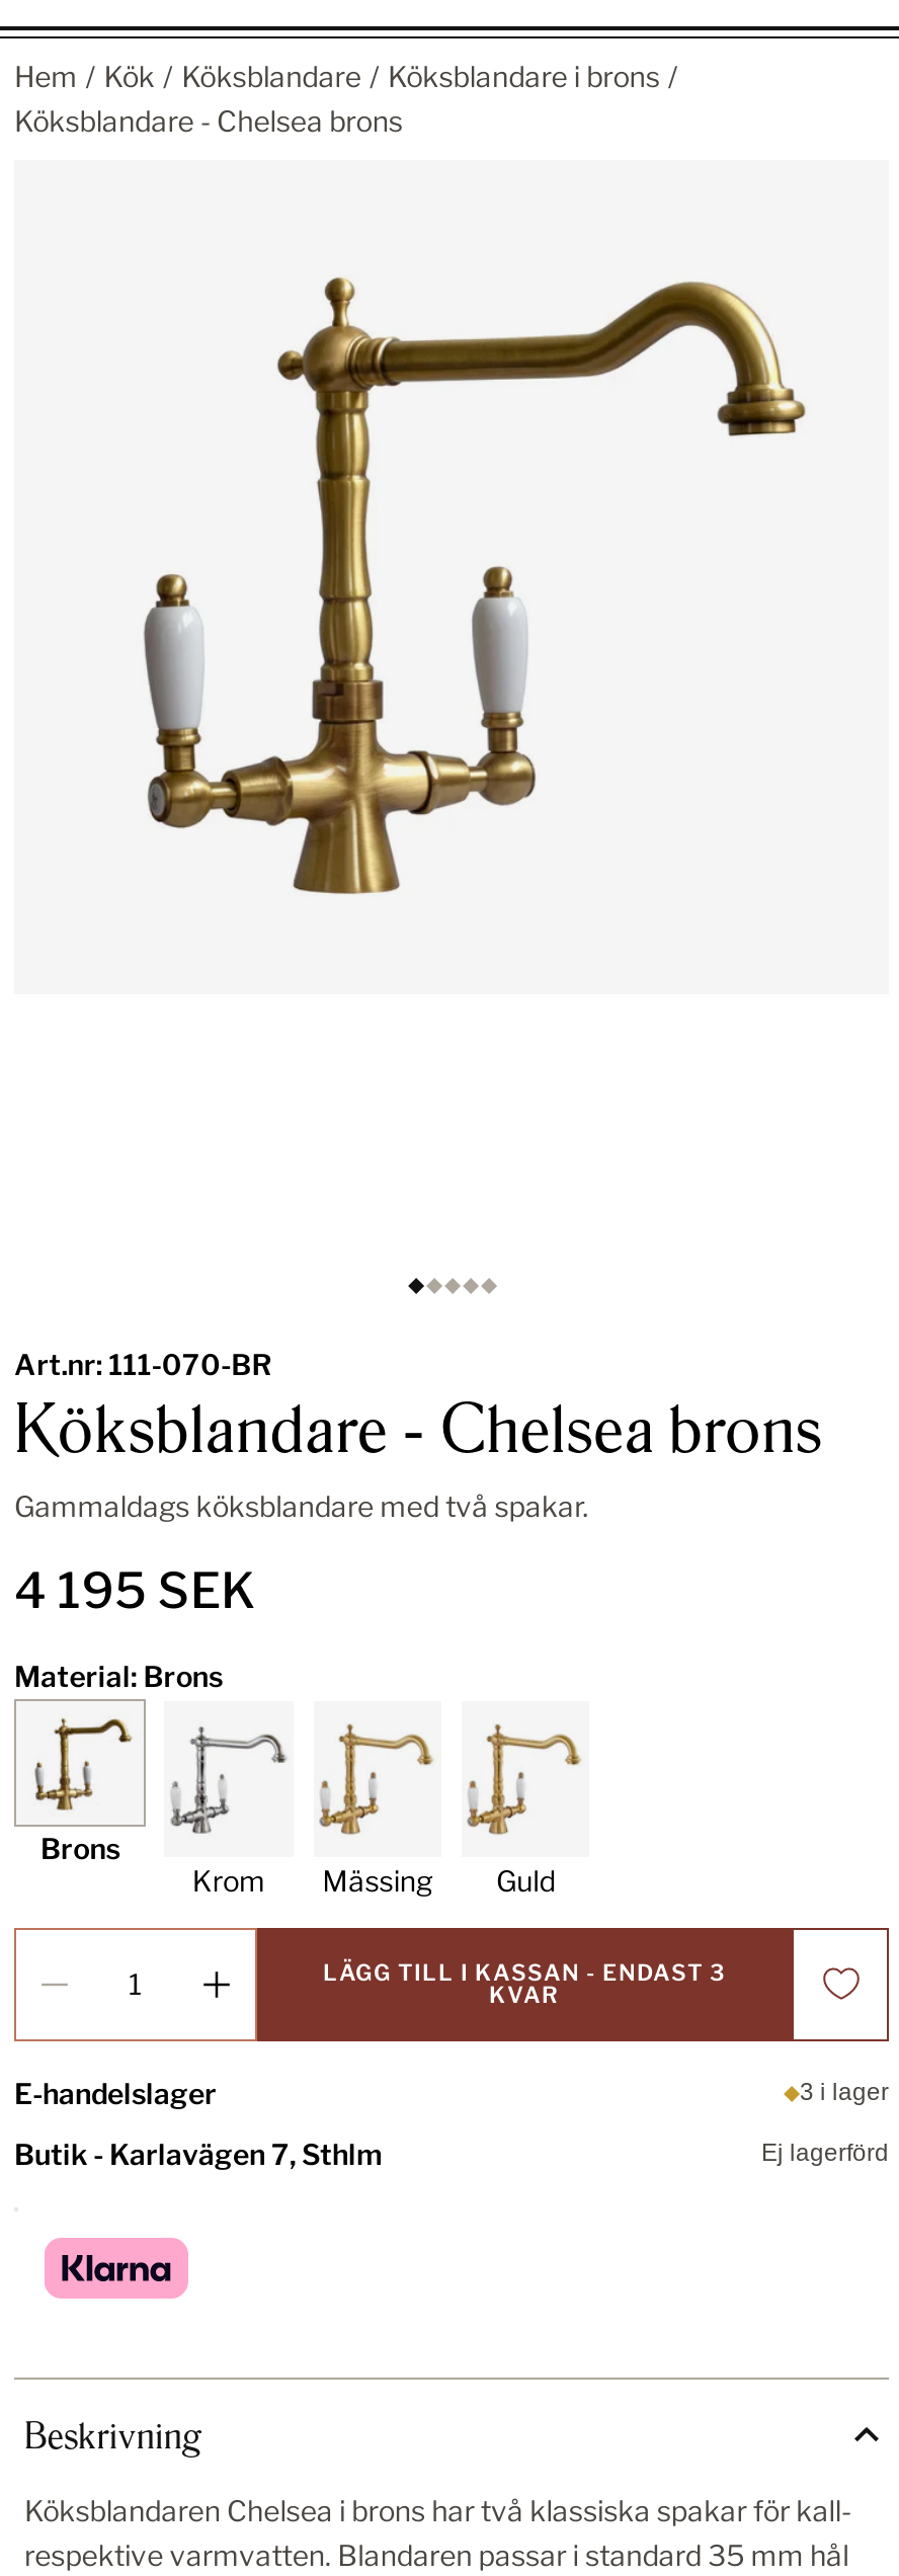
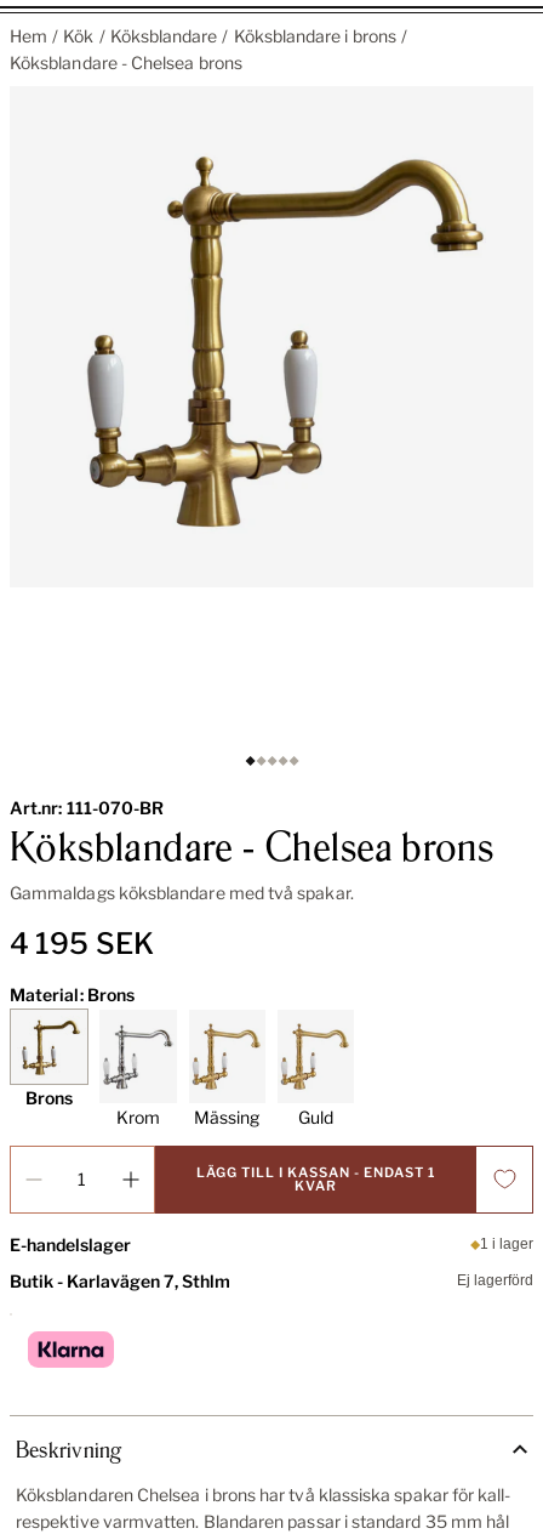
[323,1958,726,1986] LÄGG TILL I KASSAN - ENDAST 3 -> [196,1163,435,1180] LÄGG TILL I KASSAN - ENDAST 1
[800,2078,889,2107] 3 i lager -> [480,1236,533,1253] 1 i lager

